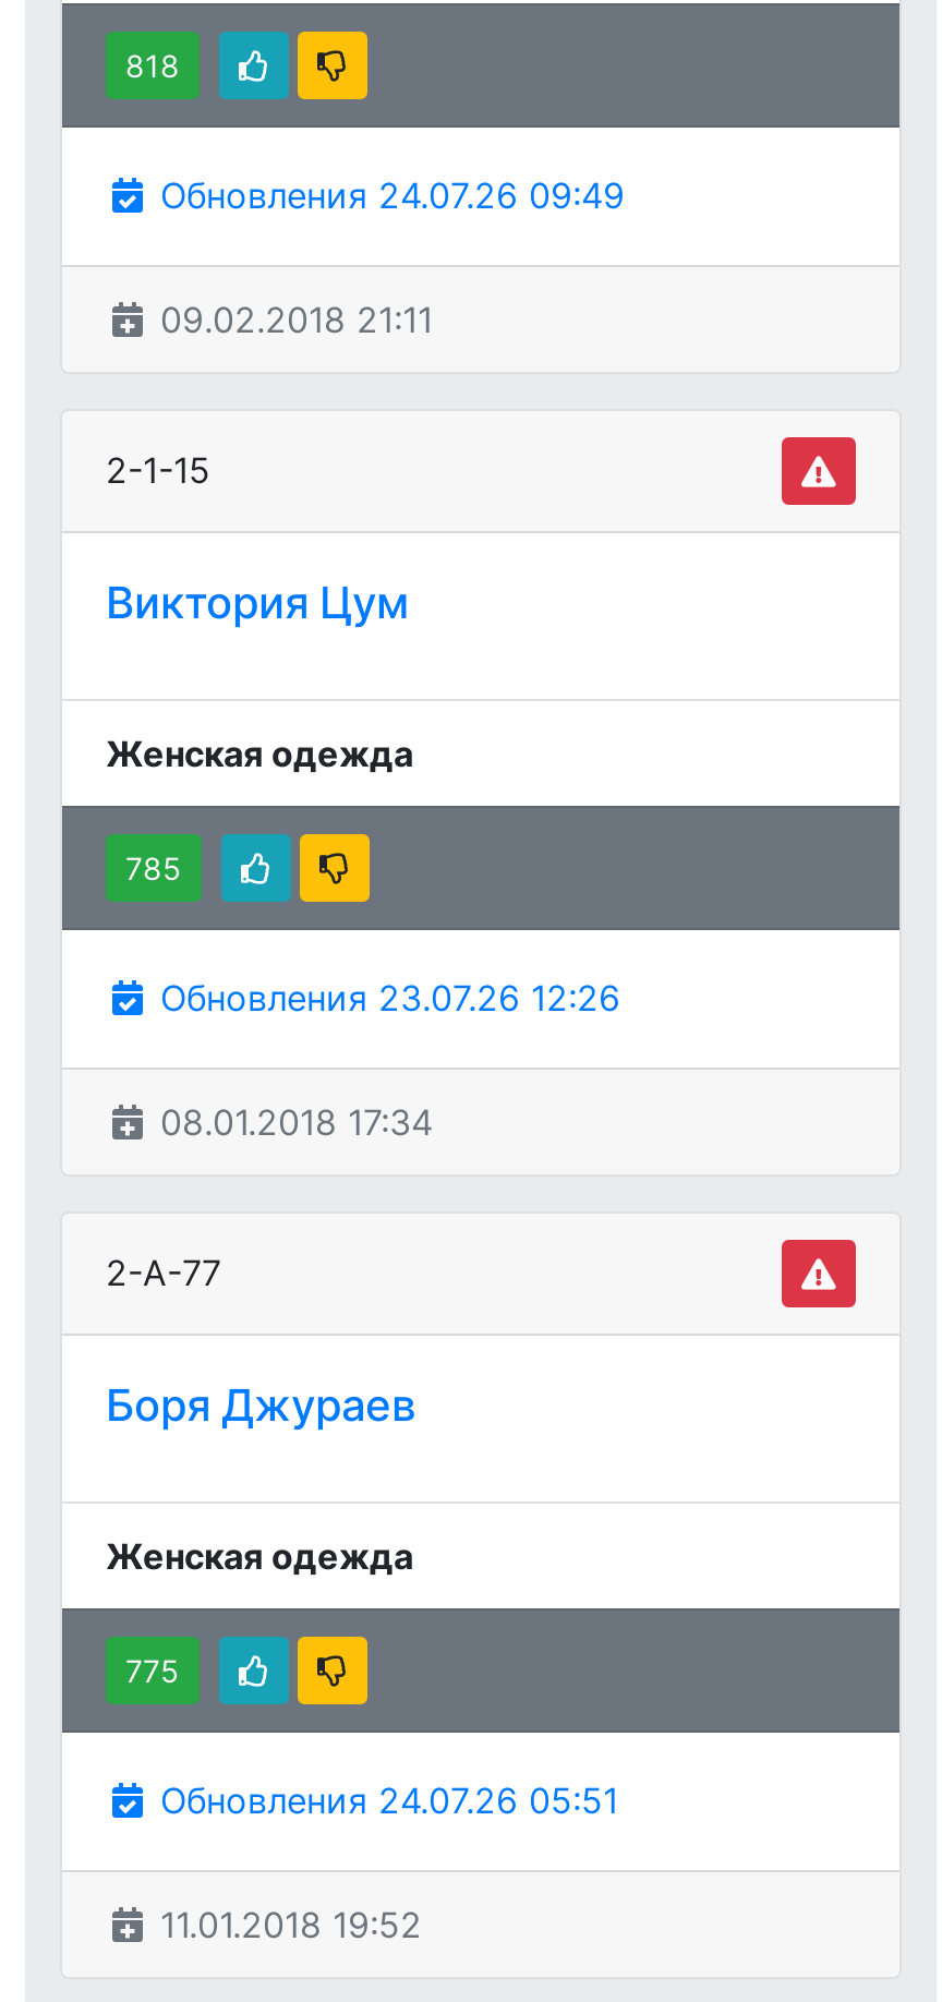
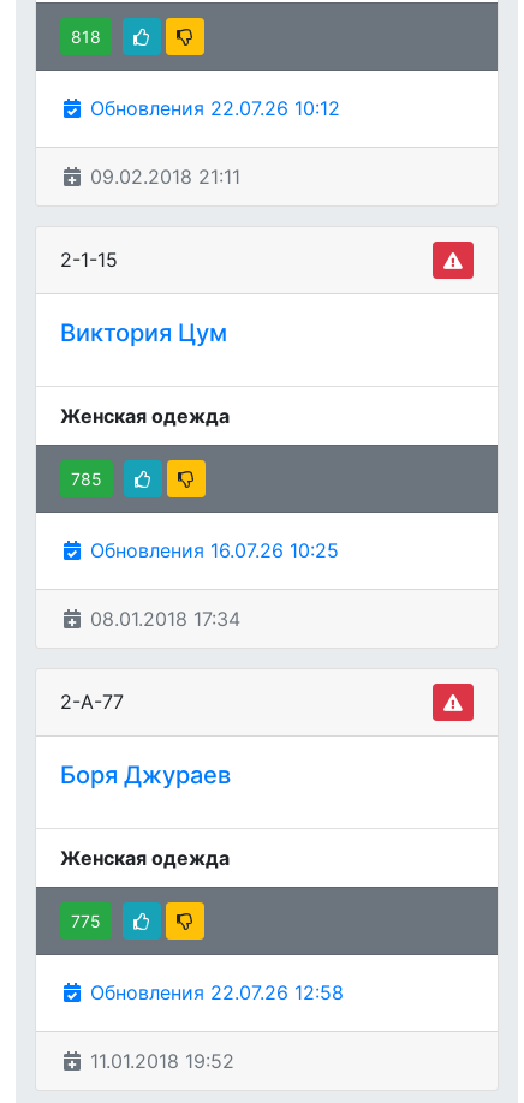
[149,172,625,216] Обновления 24.07.26 09:49 -> [84,96,340,120] Обновления 22.07.26 10:12
[149,975,620,1018] Обновления 23.07.26 12:26 -> [84,538,339,562] Обновления 16.07.26 10:25
[149,1777,618,1821] Обновления 24.07.26 05:51 -> [84,980,344,1004] Обновления 22.07.26 12:58

